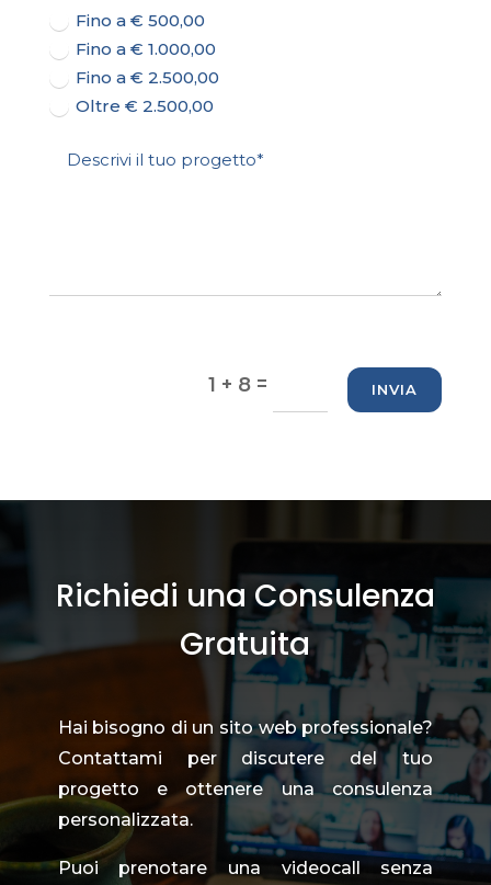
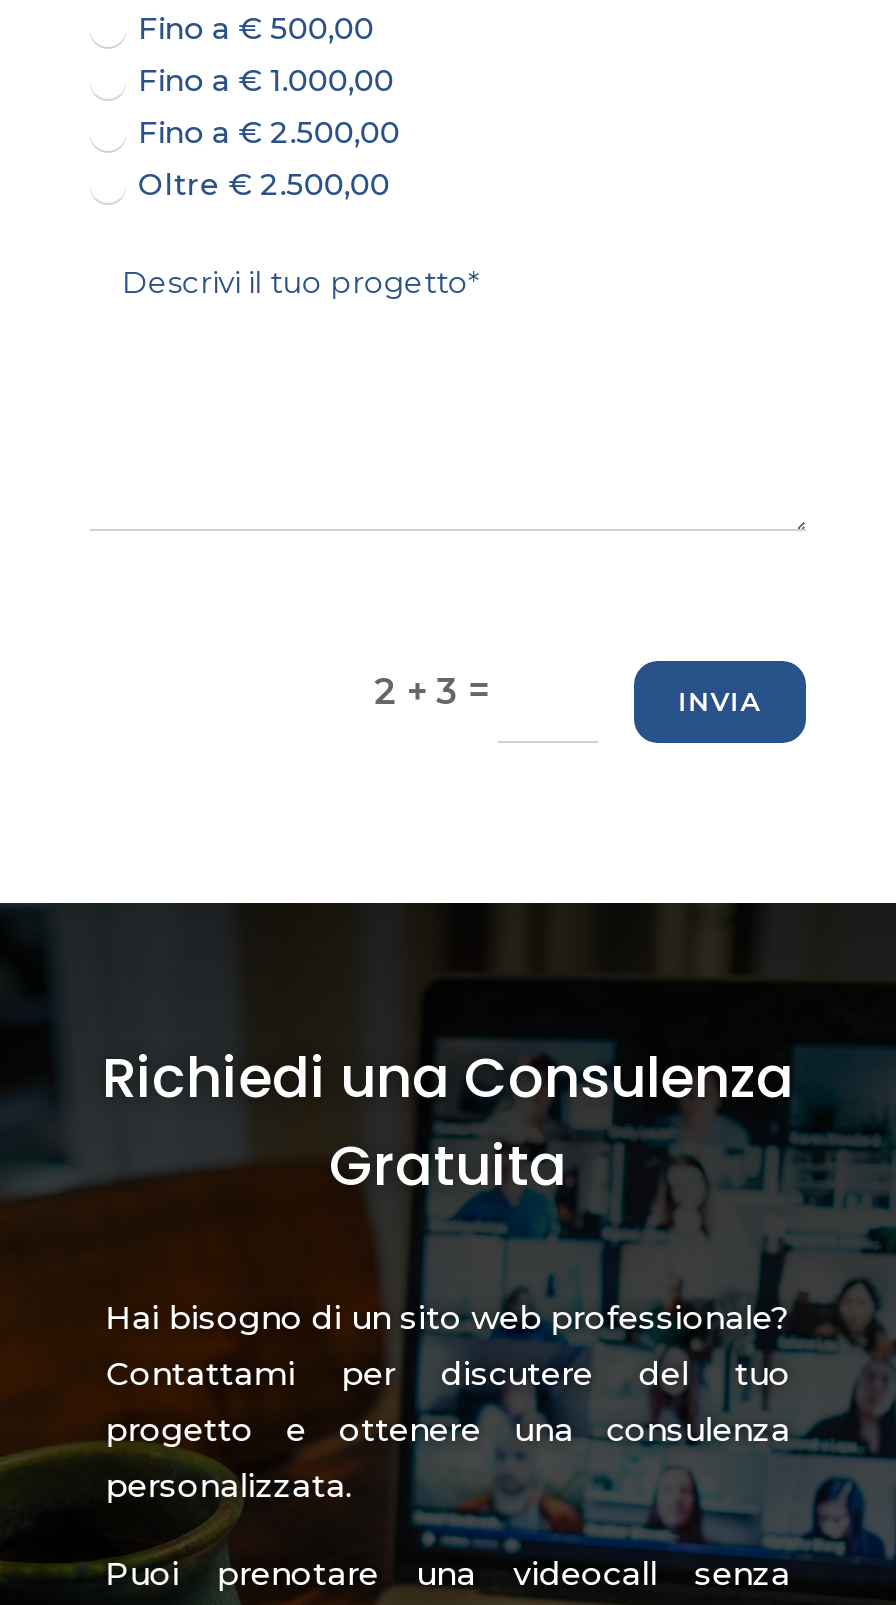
[208,372,273,396] 1 + 8 = -> [374,669,498,714] 2 + 3 =

